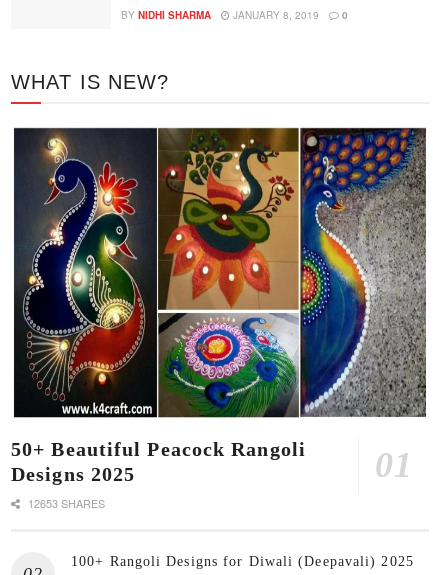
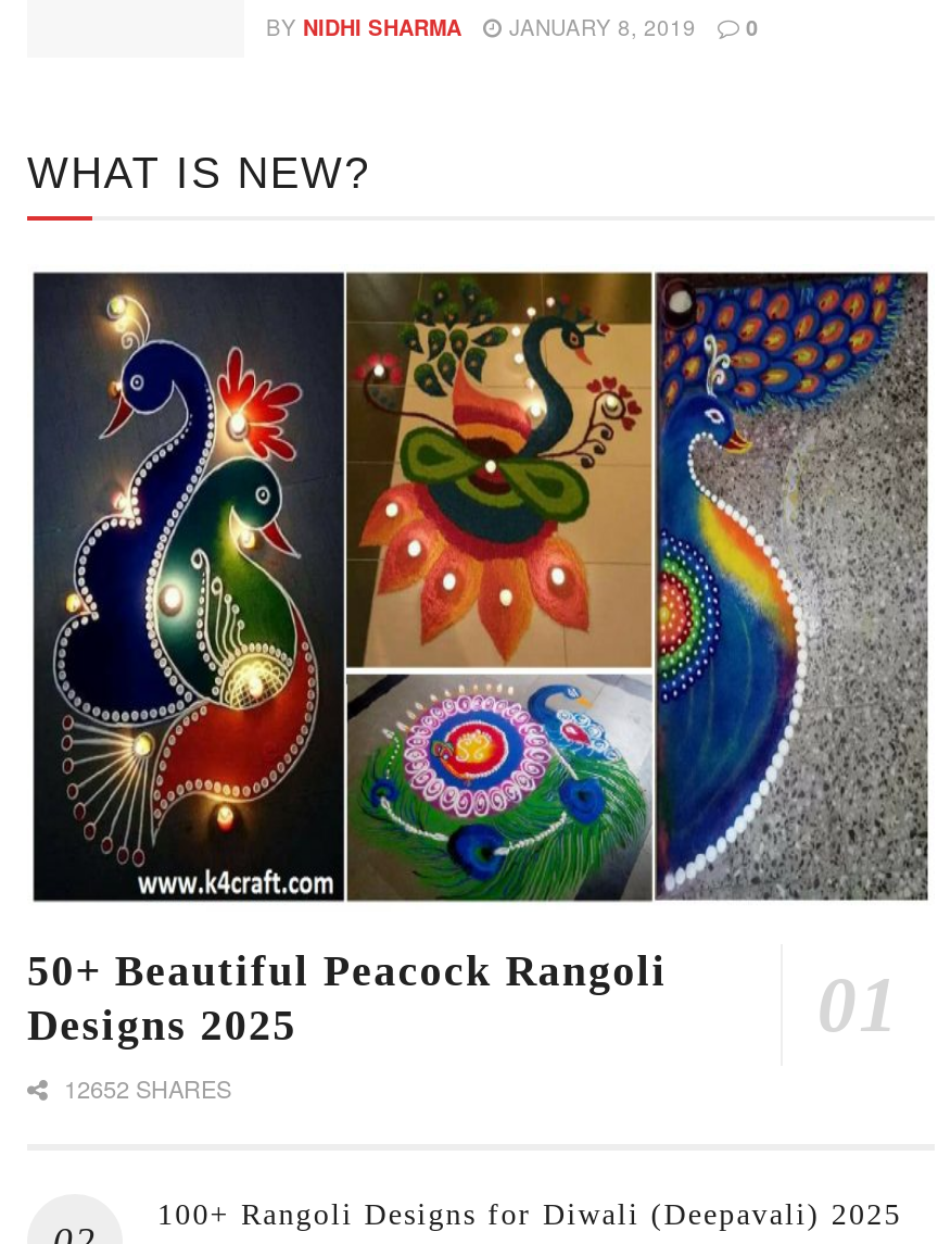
[25,495,105,511] 12653 SHARES -> [58,1071,231,1106] 12652 SHARES

